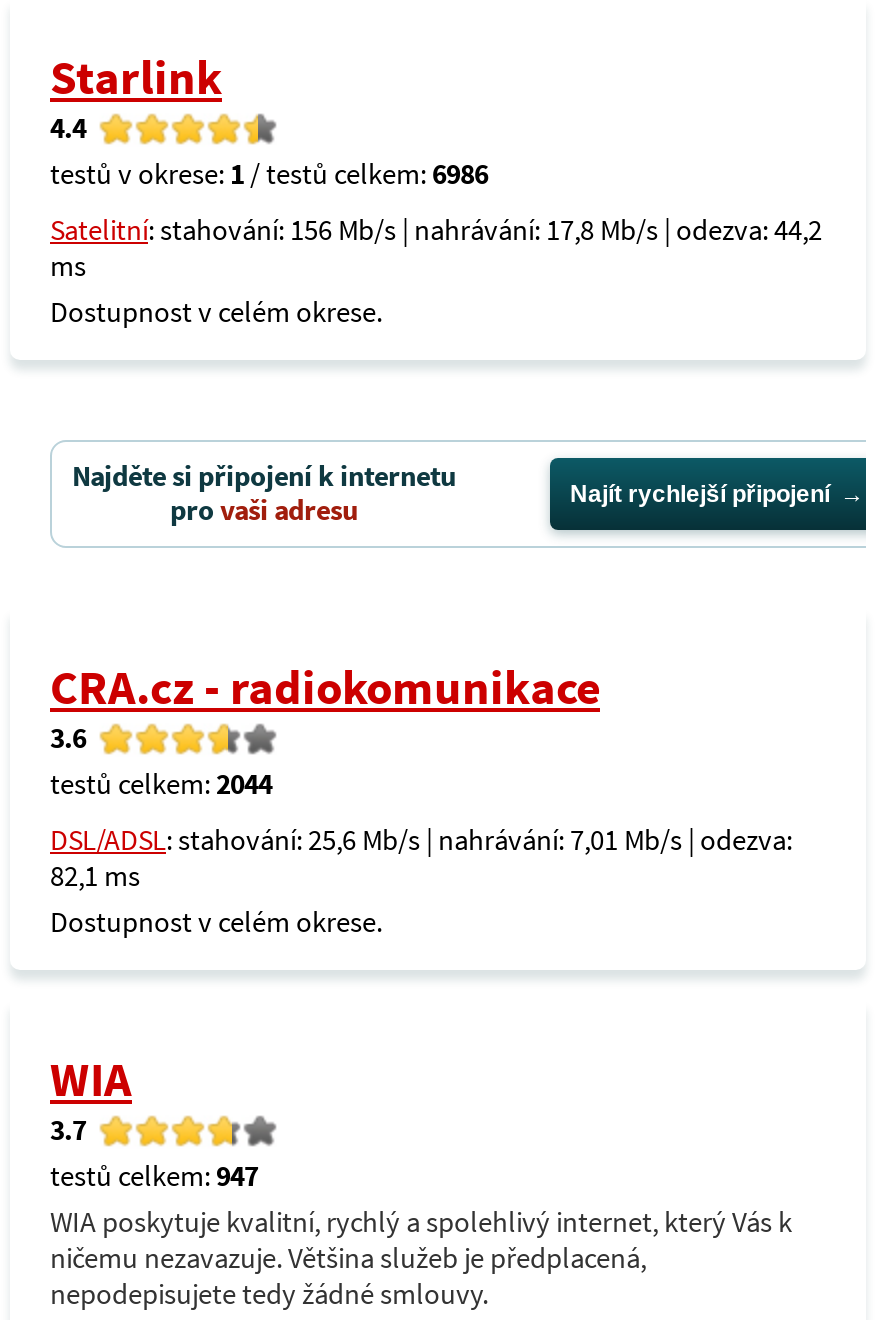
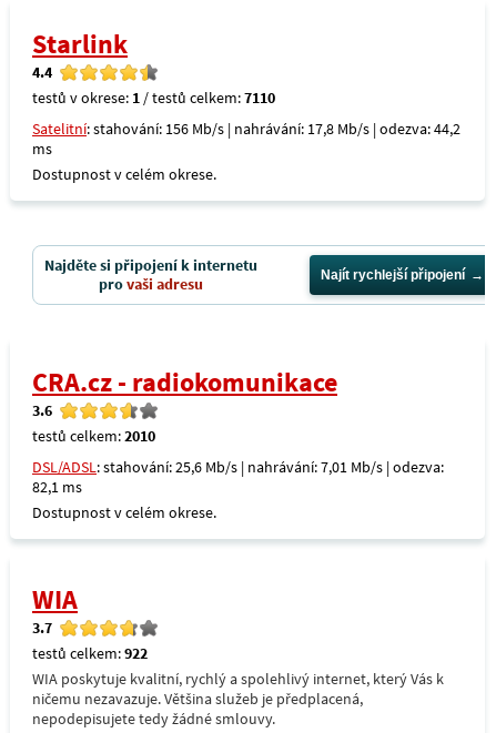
[50,156,488,192] testů v okrese: 1 / testů celkem: 6986 -> [32,88,275,108] testů v okrese: 1 / testů celkem: 7110
[50,766,272,802] testů celkem: 2044 -> [32,426,155,446] testů celkem: 2010
[50,1158,258,1194] testů celkem: 947 -> [32,643,148,663] testů celkem: 922

